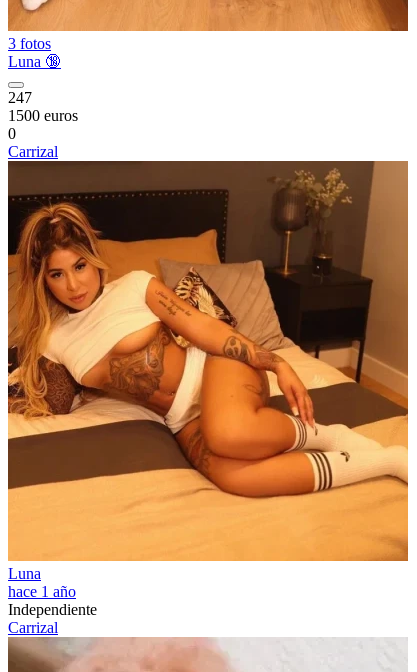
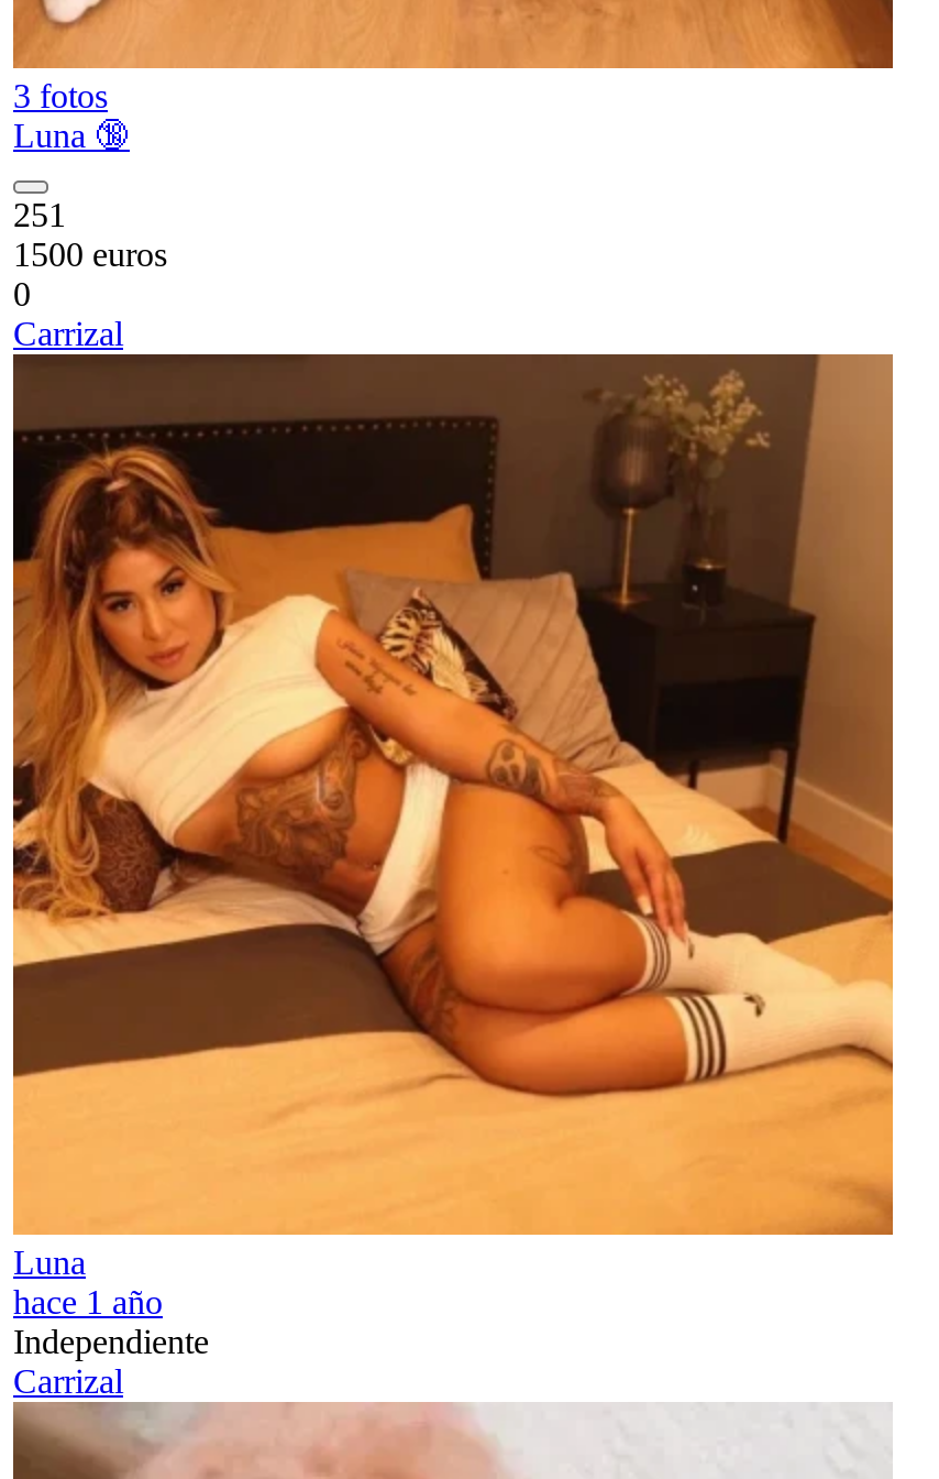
[8,89,32,106] 247 -> [13,196,66,233] 251

